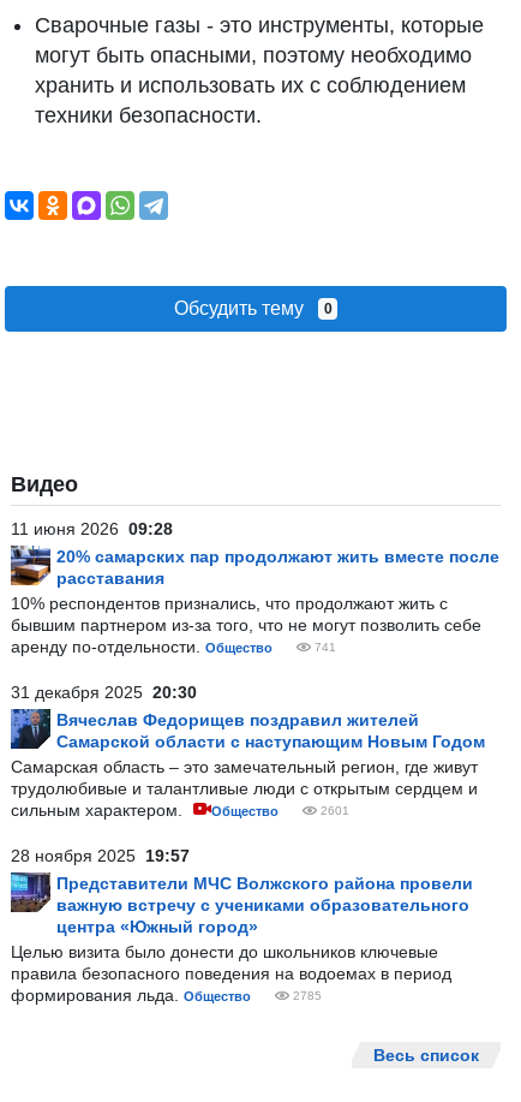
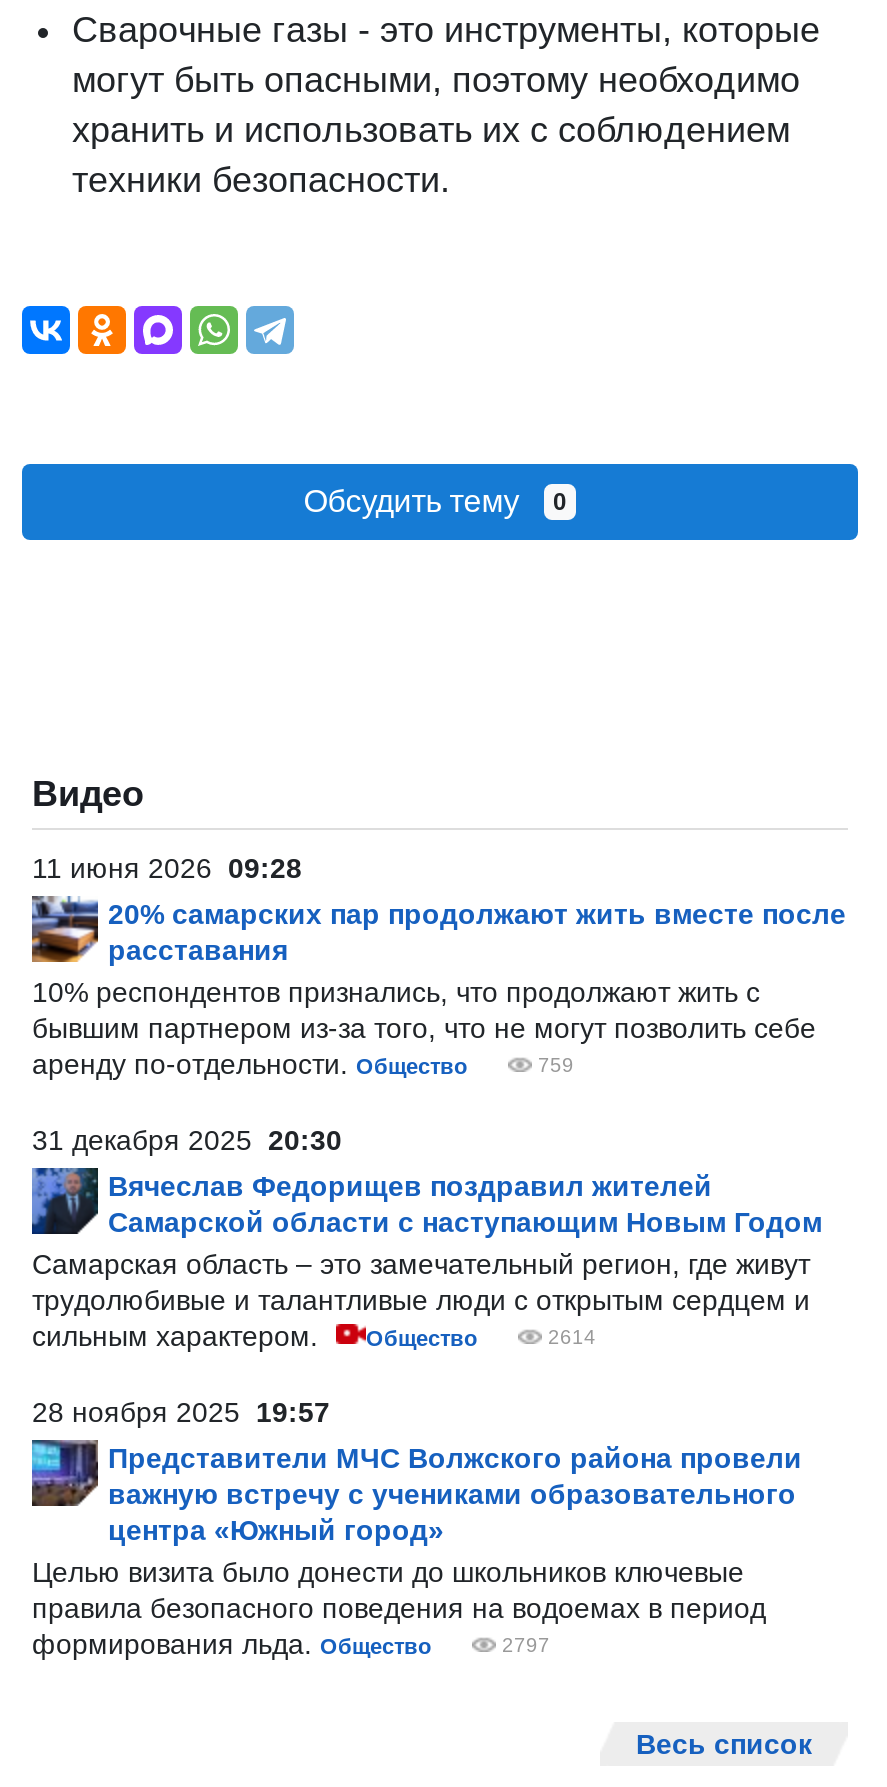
[315,641,336,654] 741 -> [538,1054,574,1076] 759
[321,804,349,817] 2601 -> [548,1326,596,1348] 2614
[293,989,322,1002] 2785 -> [502,1634,550,1656] 2797

